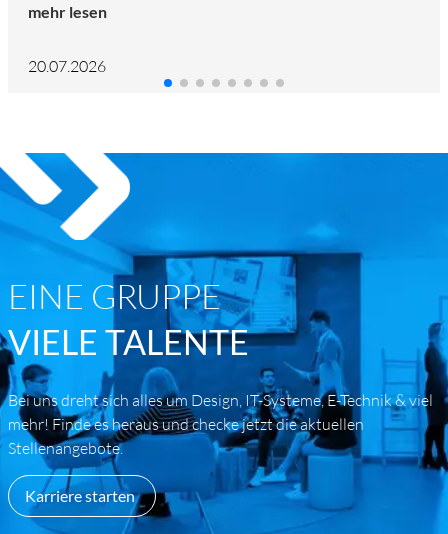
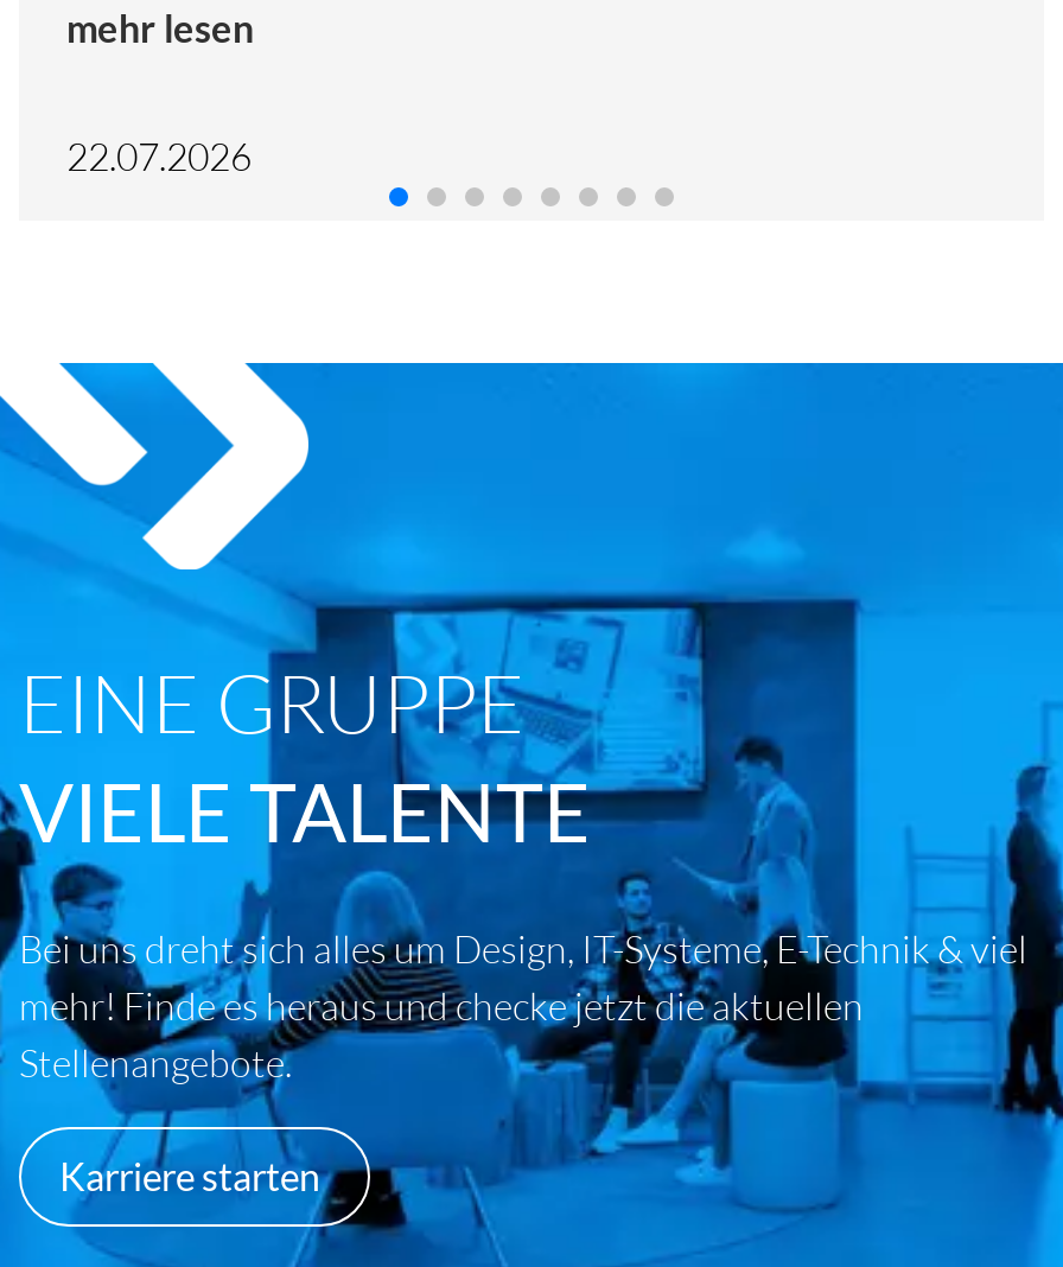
[28,56,106,76] 20.07.2026 -> [66,132,252,180] 22.07.2026

